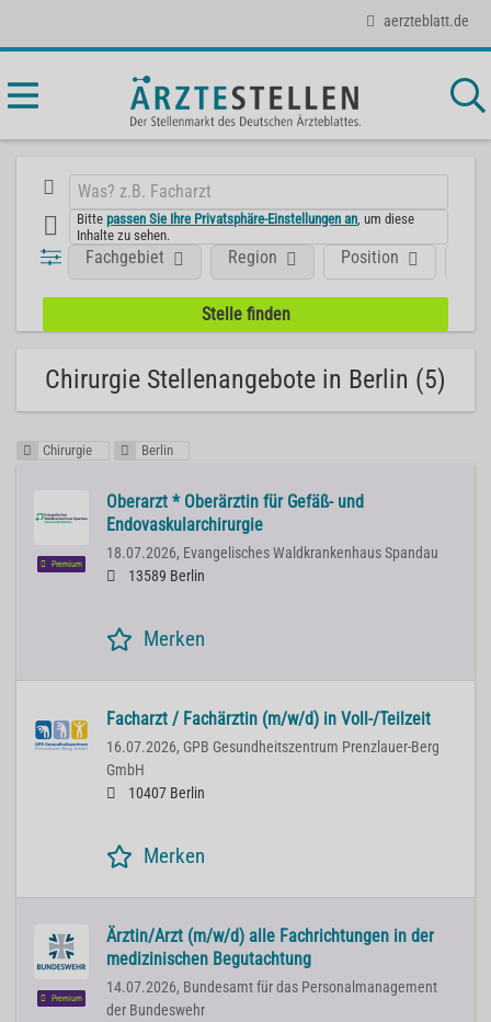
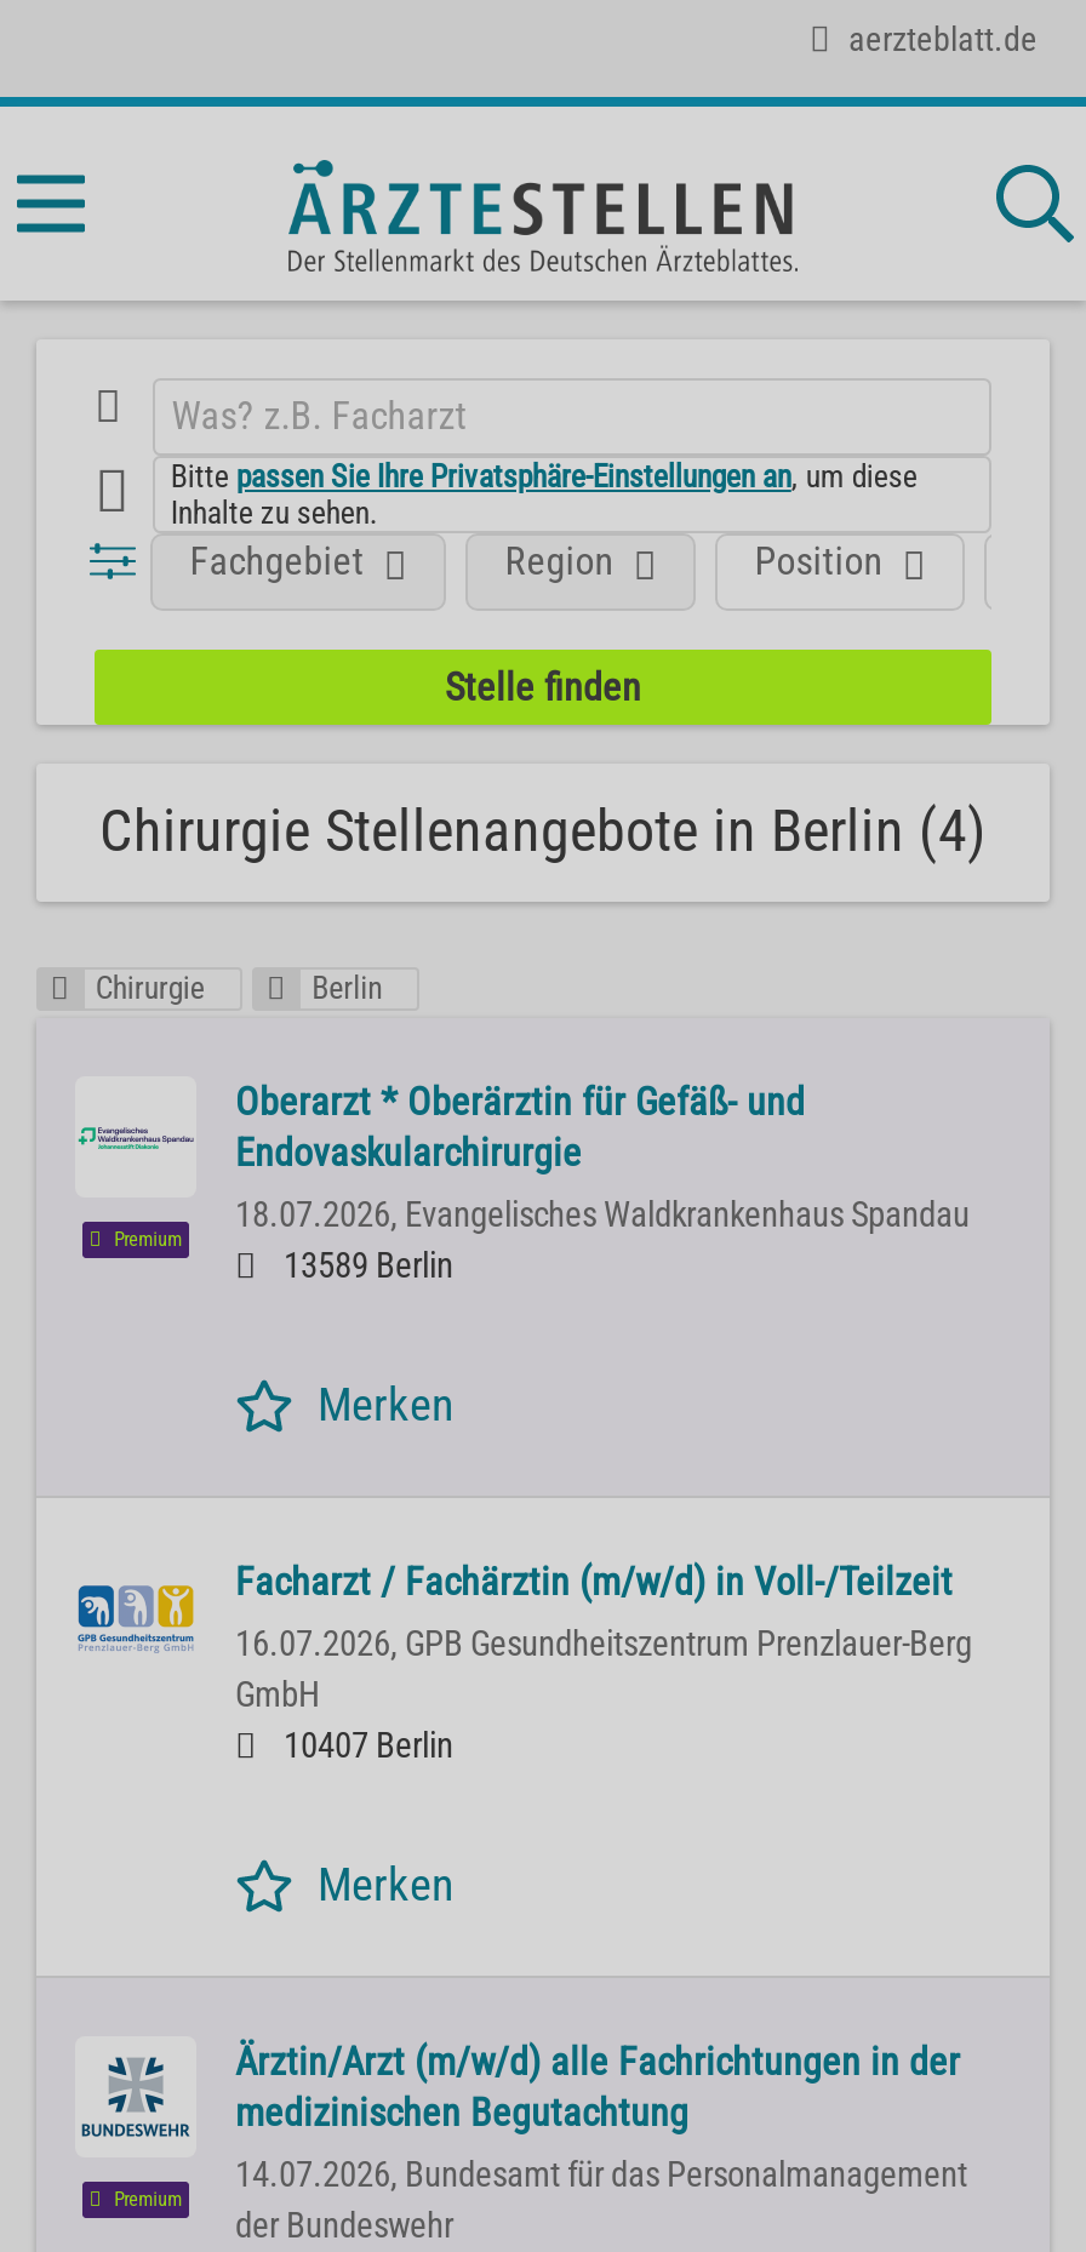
[45,364,446,395] Chirurgie Stellenangebote in Berlin (5) -> [99,798,987,865] Chirurgie Stellenangebote in Berlin (4)

